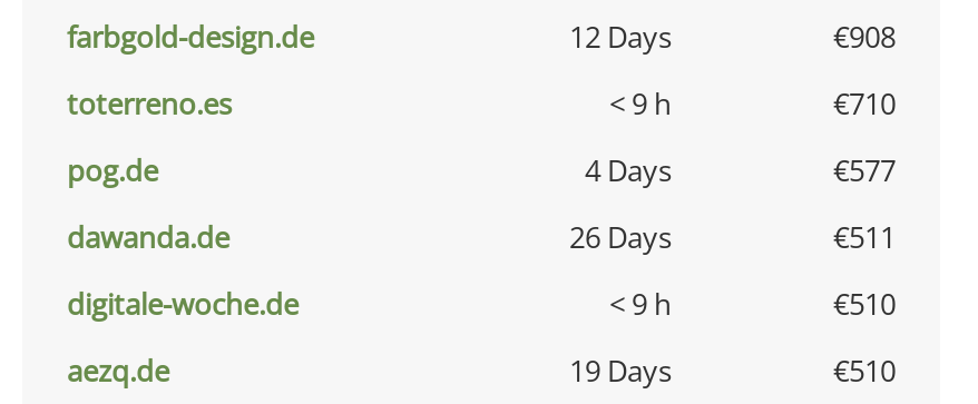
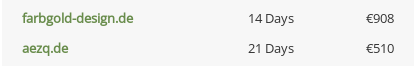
[569,17,672,57] 12 Days -> [247,9,293,27] 14 Days
[67,83,896,324] toterreno.es | < 9 h | €710 | pog.de | 4 Days | €577 | dawanda.de | 26 Days | €511 | digitale-woche.de | < 9 h | €510 -> none
[569,351,672,391] 19 Days -> [247,39,293,57] 21 Days

